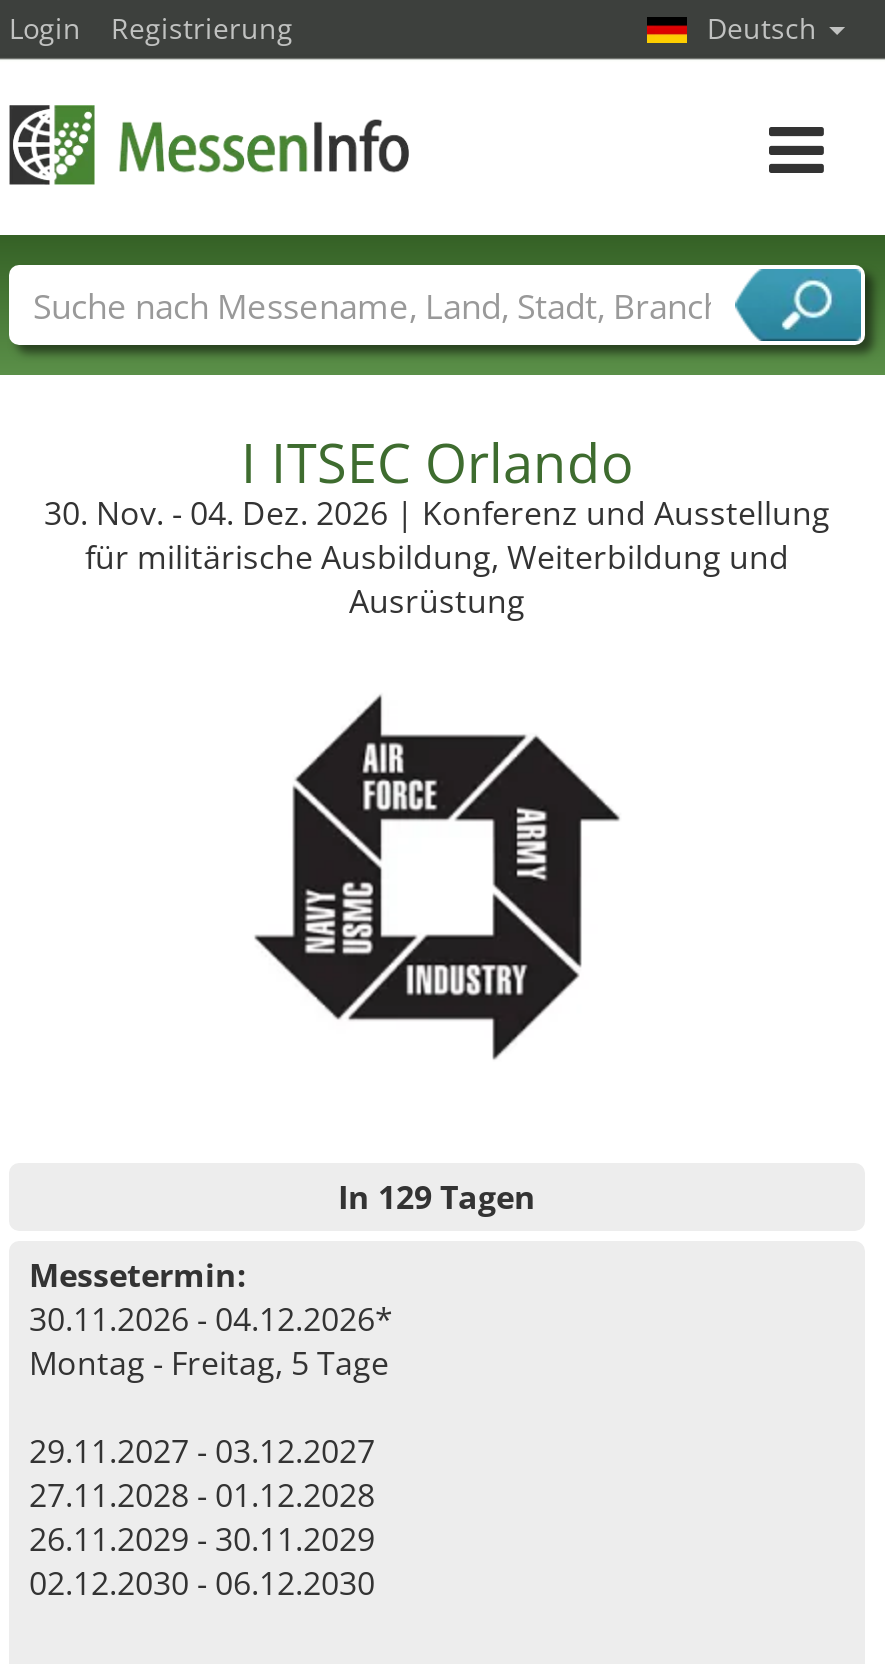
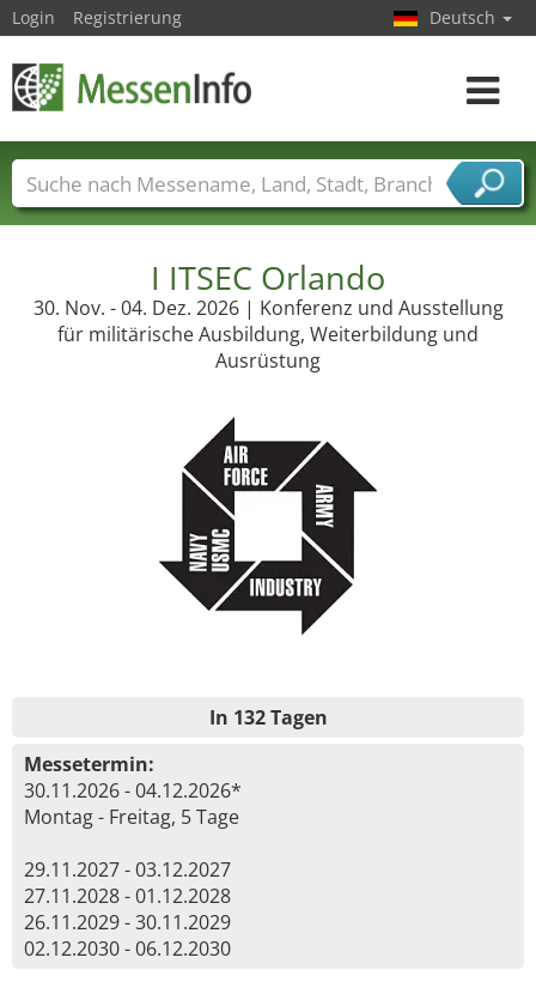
[338,1175,536,1219] In 129 Tagen -> [209,704,327,731] In 132 Tagen

